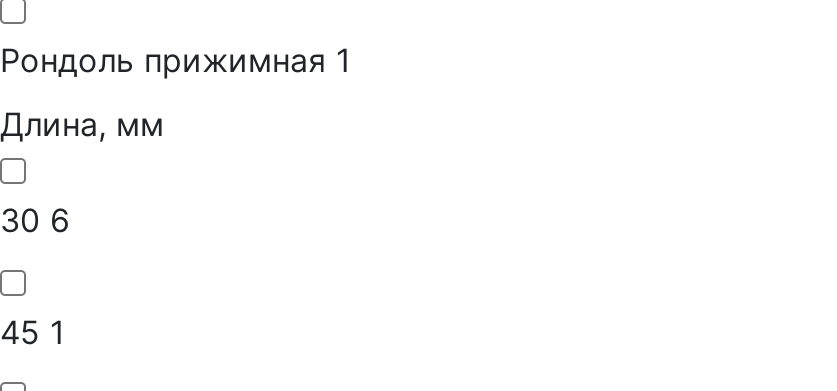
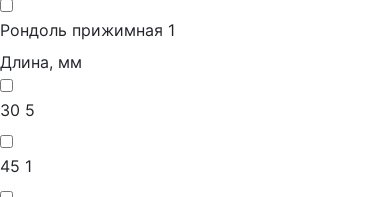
[0,201,70,241] 30 6 -> [0,100,35,120] 30 5

